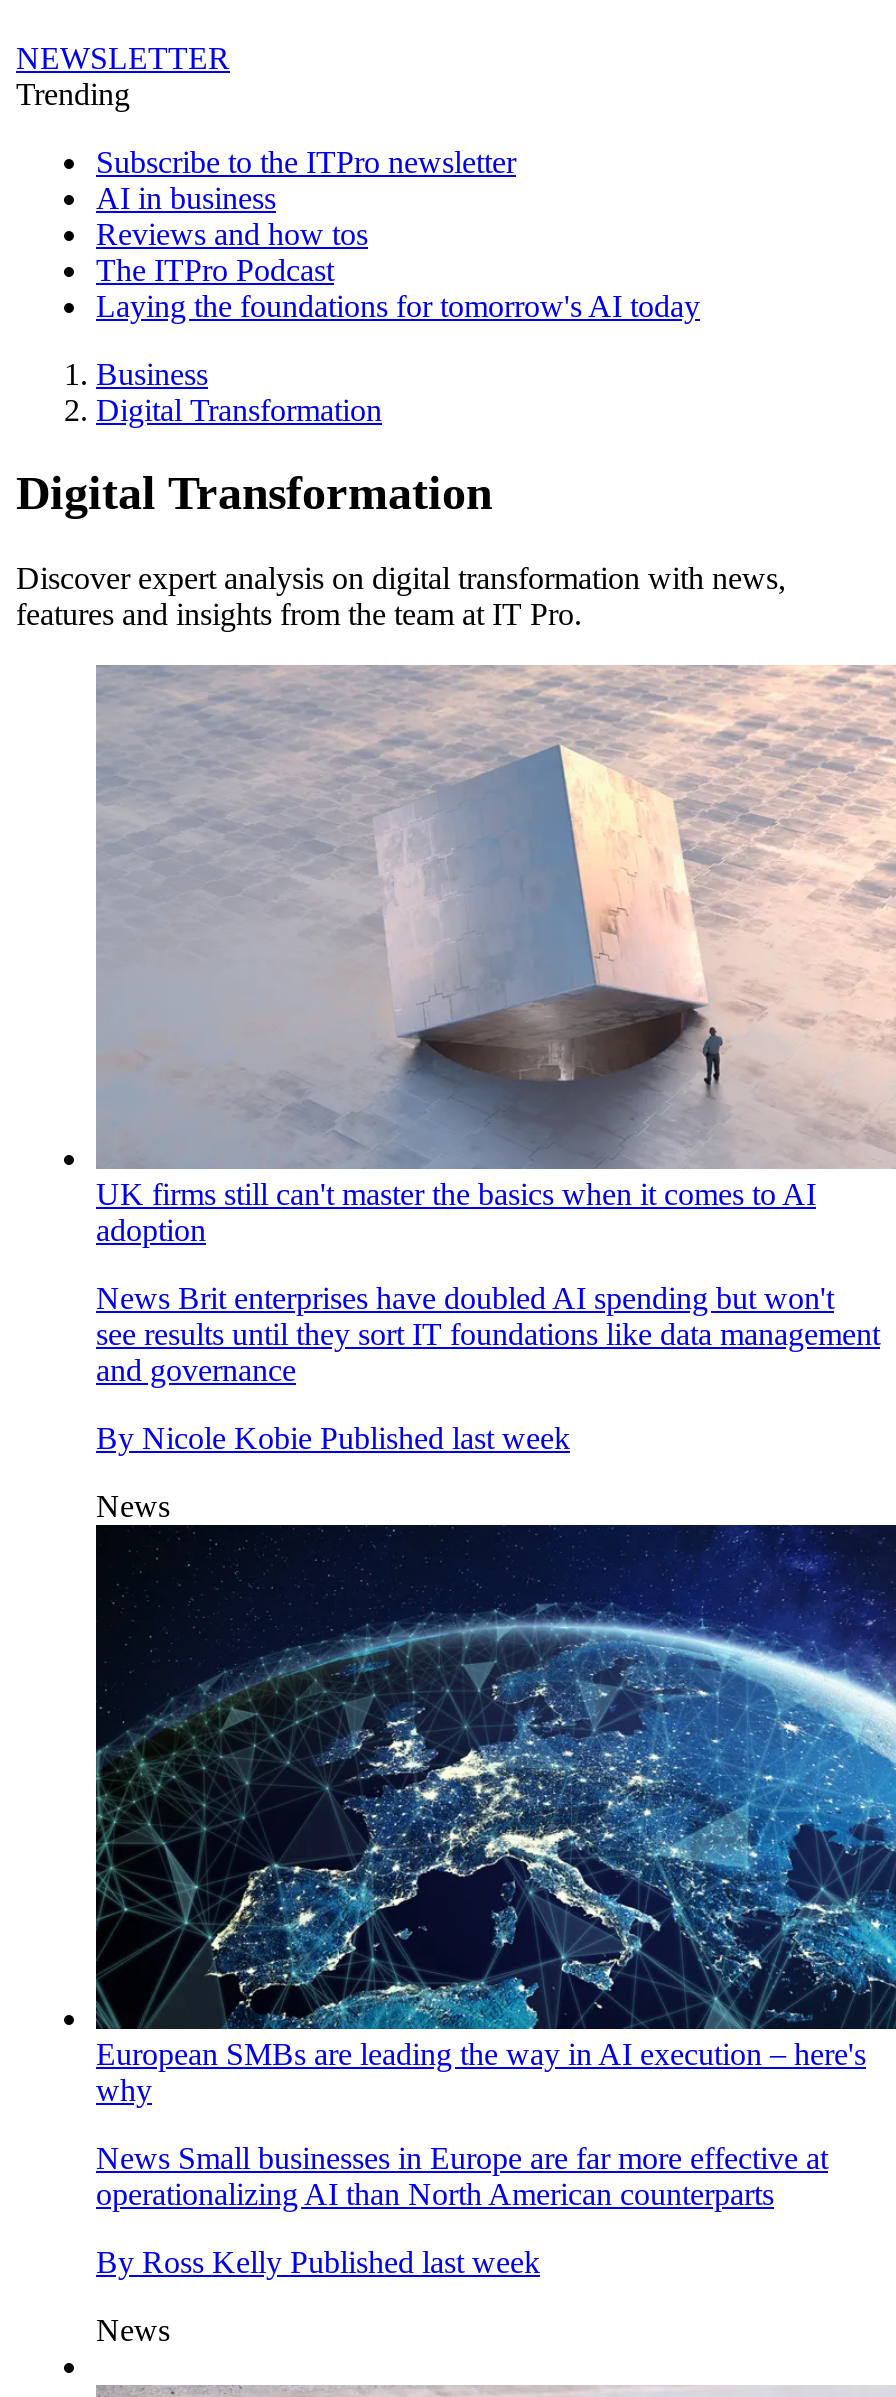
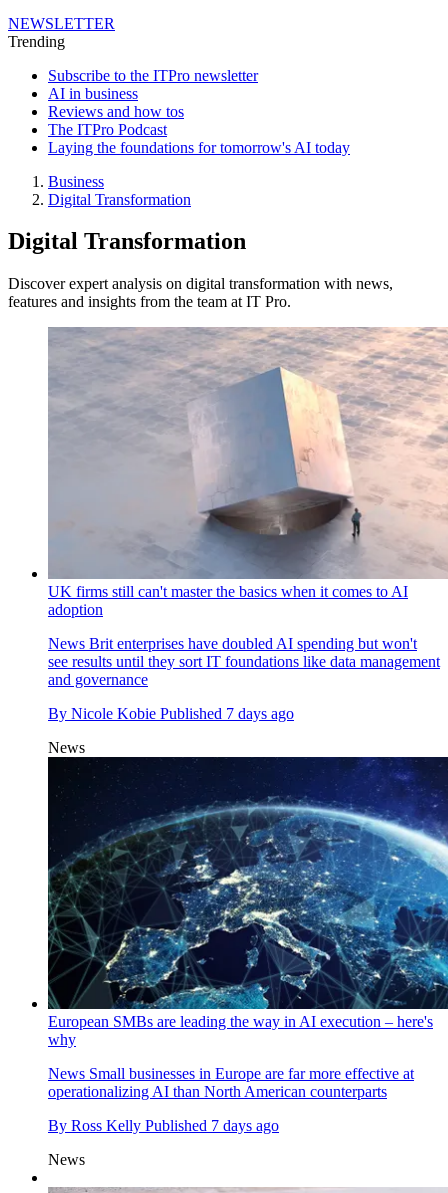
[96,1422,570,1456] By Nicole Kobie Published last week -> [48,705,294,722] By Nicole Kobie Published 7 days ago
[96,2246,540,2280] By Ross Kelly Published last week -> [48,1117,279,1134] By Ross Kelly Published 7 days ago

